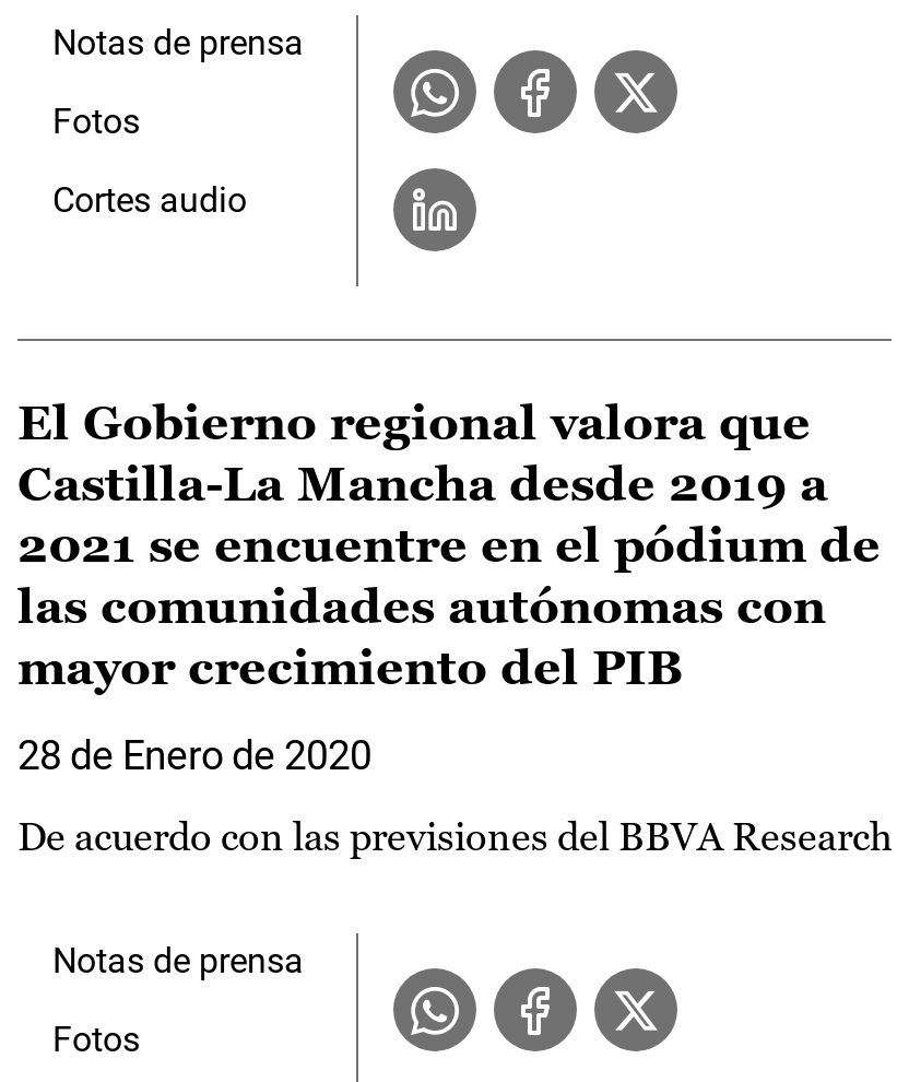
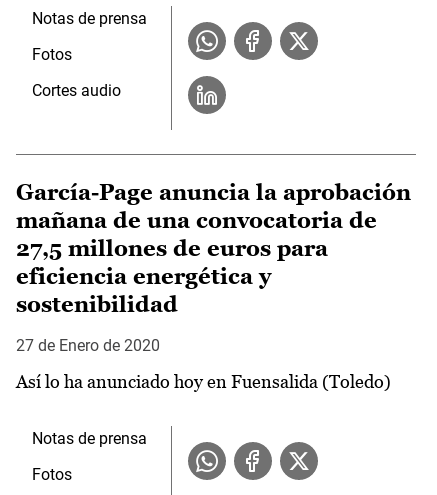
[17,396,881,695] El Gobierno regional valora que | Castilla-La Mancha desde 2019 a | 2021 se encuentre en el pódium de | las comunidades autónomas con | mayor crecimiento del PIB -> [16,180,411,317] García-Page anuncia la aprobación | mañana de una convocatoria de | 27,5 millones de euros para | eficiencia energética y | sostenibilidad
[17,732,371,778] 28 de Enero de 2020 -> [16,336,160,355] 27 de Enero de 2020
[17,813,892,859] De acuerdo con las previsiones del BBVA Research -> [16,371,391,392] Así lo ha anunciado hoy en Fuensalida (Toledo)

